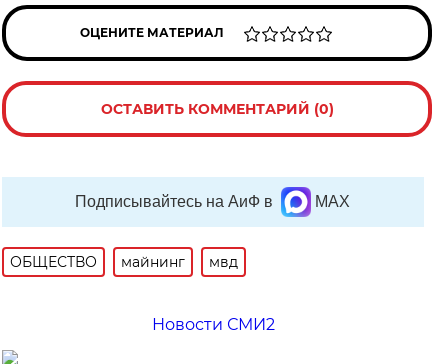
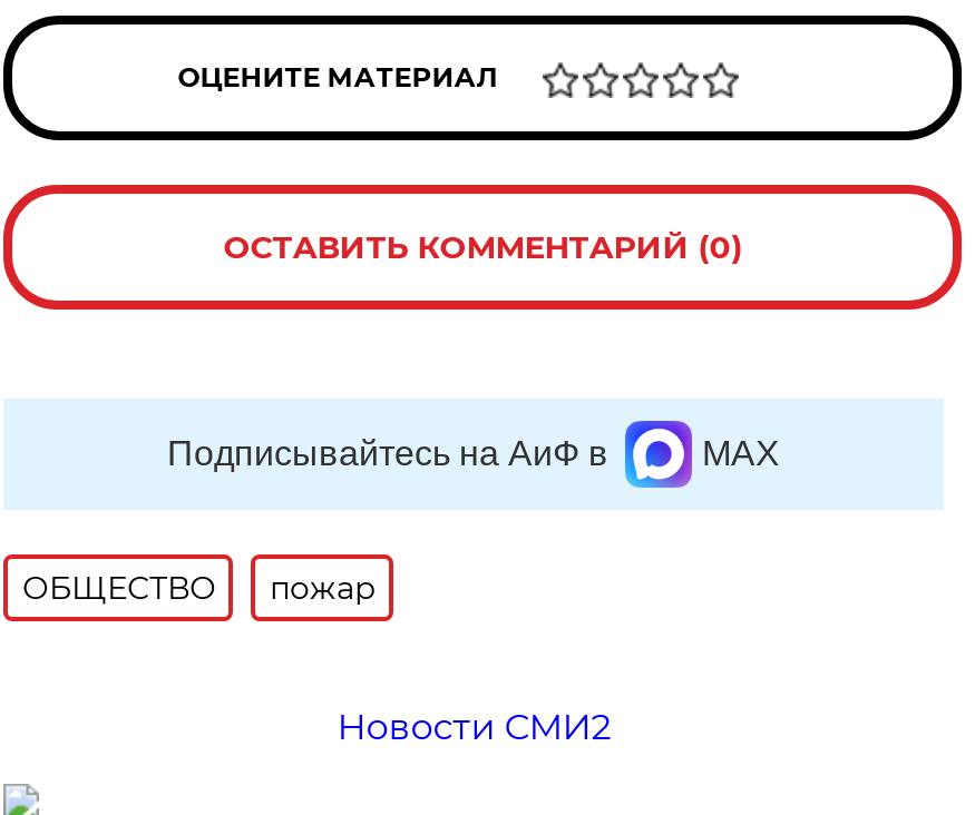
[121,253,238,271] майнинг | мвд -> [269,569,376,609] пожар

